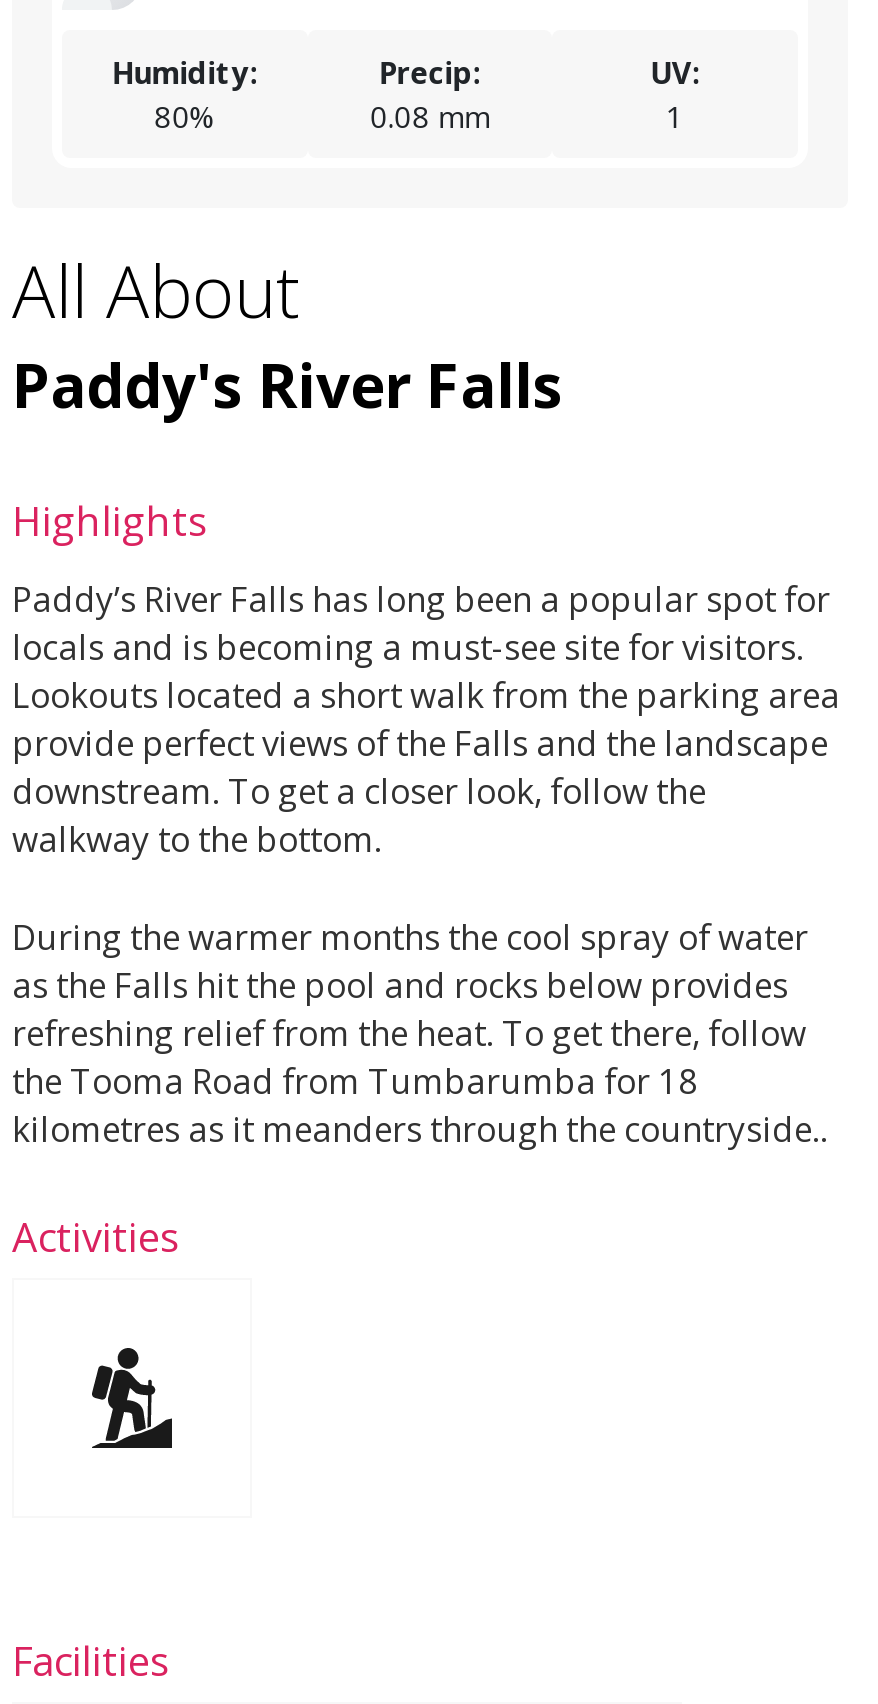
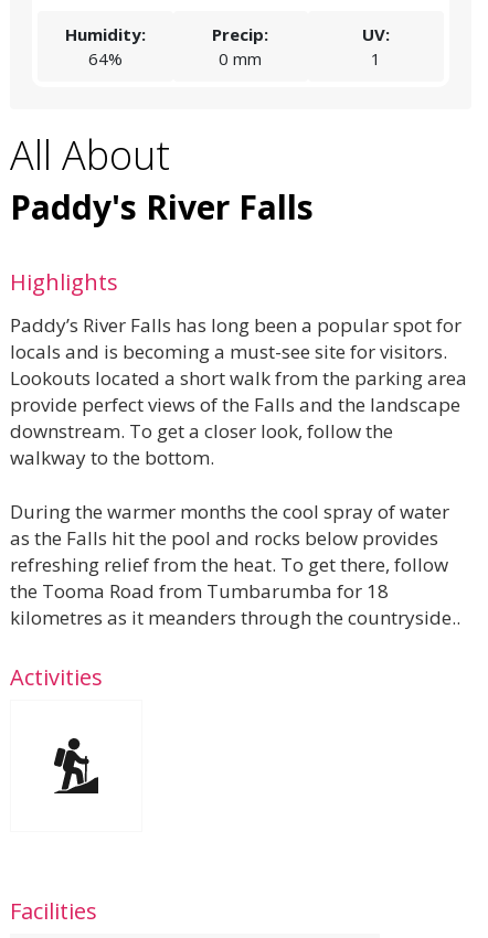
[154,96,216,136] 80% -> [88,47,122,70] 64%
[370,96,490,136] 0.08 mm -> [219,47,262,70] 0 mm

